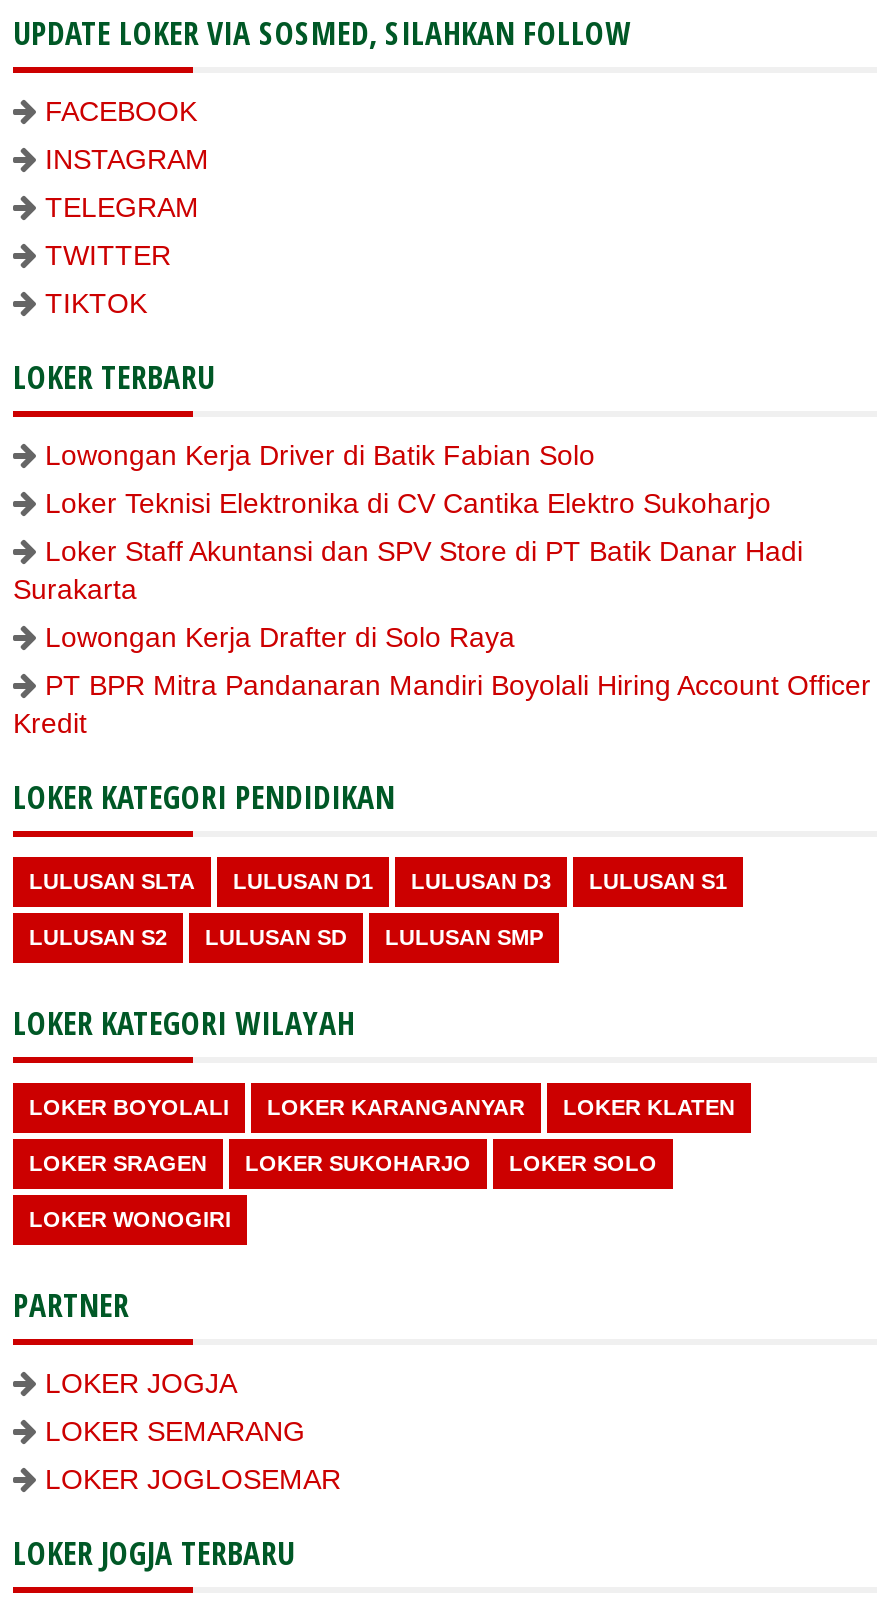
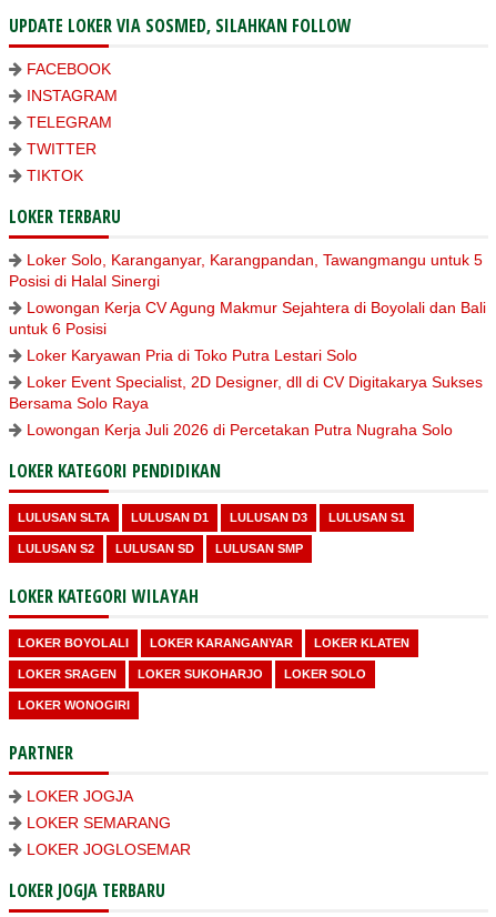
[45,438,595,470] Lowongan Kerja Driver di Batik Fabian Solo -> [9,250,483,289] Loker Solo, Karanganyar, Karangpandan, Tawangmangu untuk 5 | Posisi di Halal Sinergi
[45,486,771,518] Loker Teknisi Elektronika di CV Cantika Elektro Sukoharjo -> [9,298,486,337] Lowongan Kerja CV Agung Makmur Sejahtera di Boyolali dan Bali | untuk 6 Posisi
[13,534,803,604] Loker Staff Akuntansi dan SPV Store di PT Batik Danar Hadi | Surakarta -> [27,346,357,364] Loker Karyawan Pria di Toko Putra Lestari Solo
[45,620,515,652] Lowongan Kerja Drafter di Solo Raya -> [9,372,483,411] Loker Event Specialist, 2D Designer, dll di CV Digitakarya Sukses | Bersama Solo Raya
[13,668,871,738] PT BPR Mitra Pandanaran Mandiri Boyolali Hiring Account Officer | Kredit -> [27,420,453,438] Lowongan Kerja Juli 2026 di Percetakan Putra Nugraha Solo

